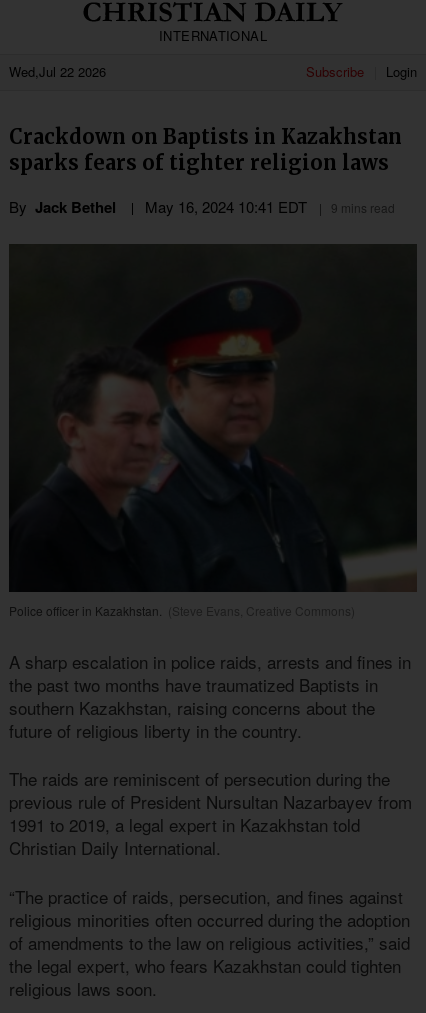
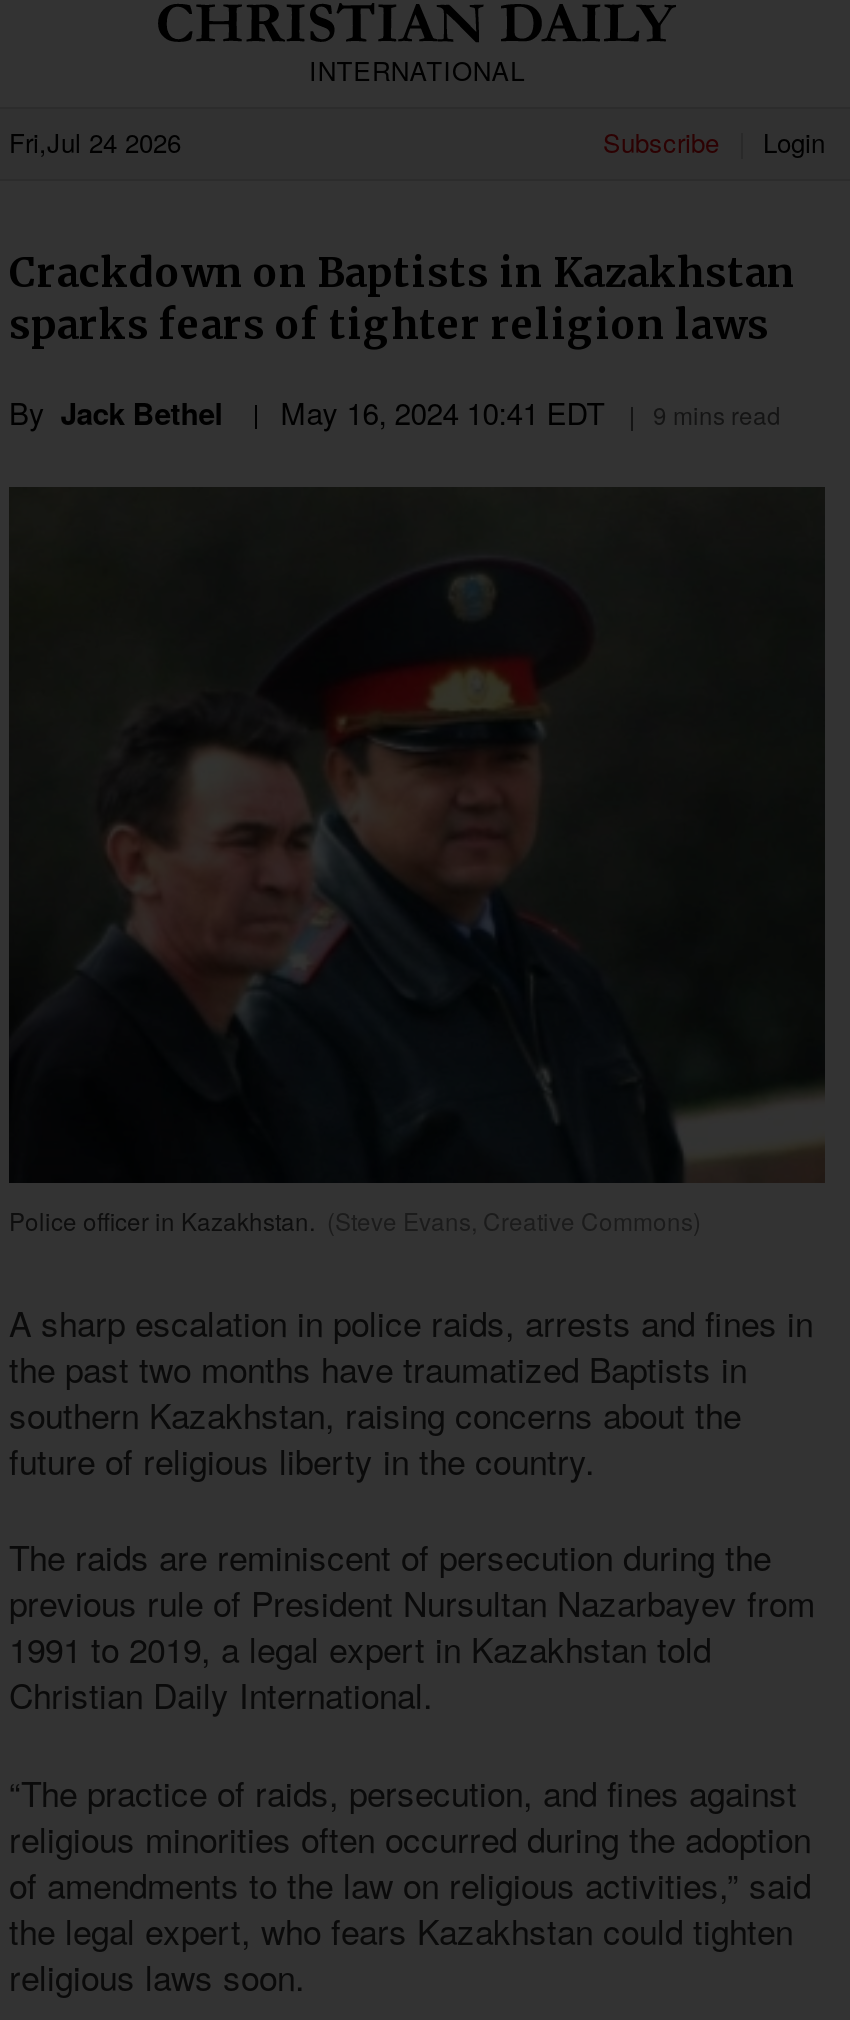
[9,62,106,81] Wed,Jul 22 2026 -> [9,123,181,161] Fri,Jul 24 2026

